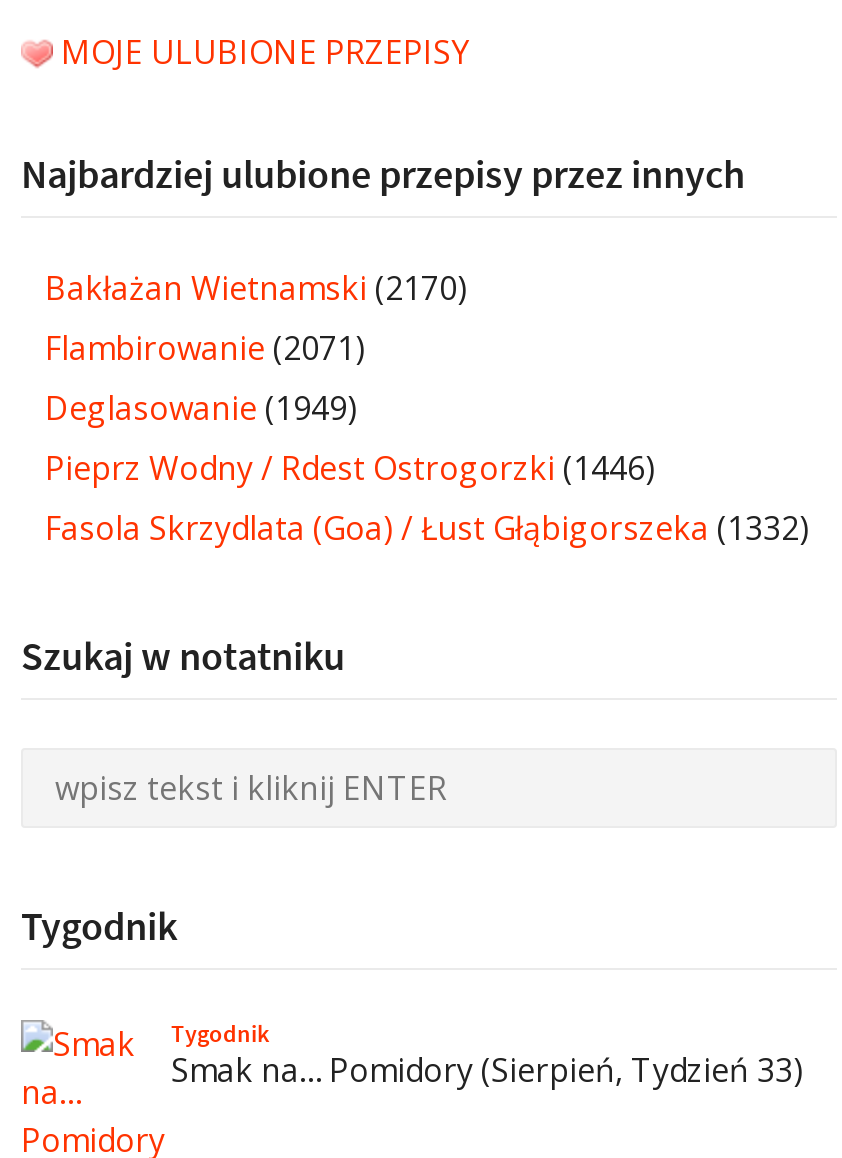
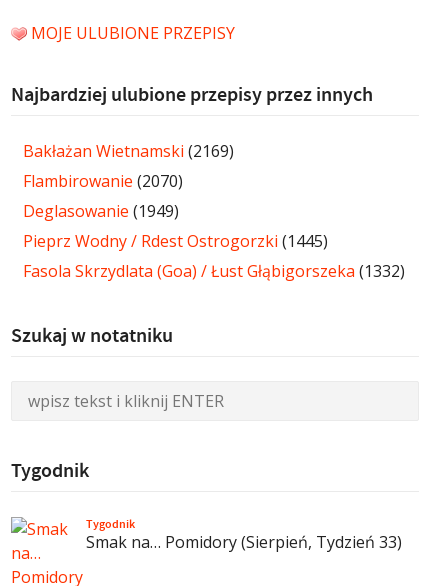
[45,265,467,309] Bakłażan Wietnamski (2170) -> [23,140,234,162] Bakłażan Wietnamski (2169)
[45,325,365,369] Flambirowanie (2071) -> [23,170,183,192] Flambirowanie (2070)
[45,445,655,489] Pieprz Wodny / Rdest Ostrogorzki (1446) -> [23,230,328,252] Pieprz Wodny / Rdest Ostrogorzki (1445)

